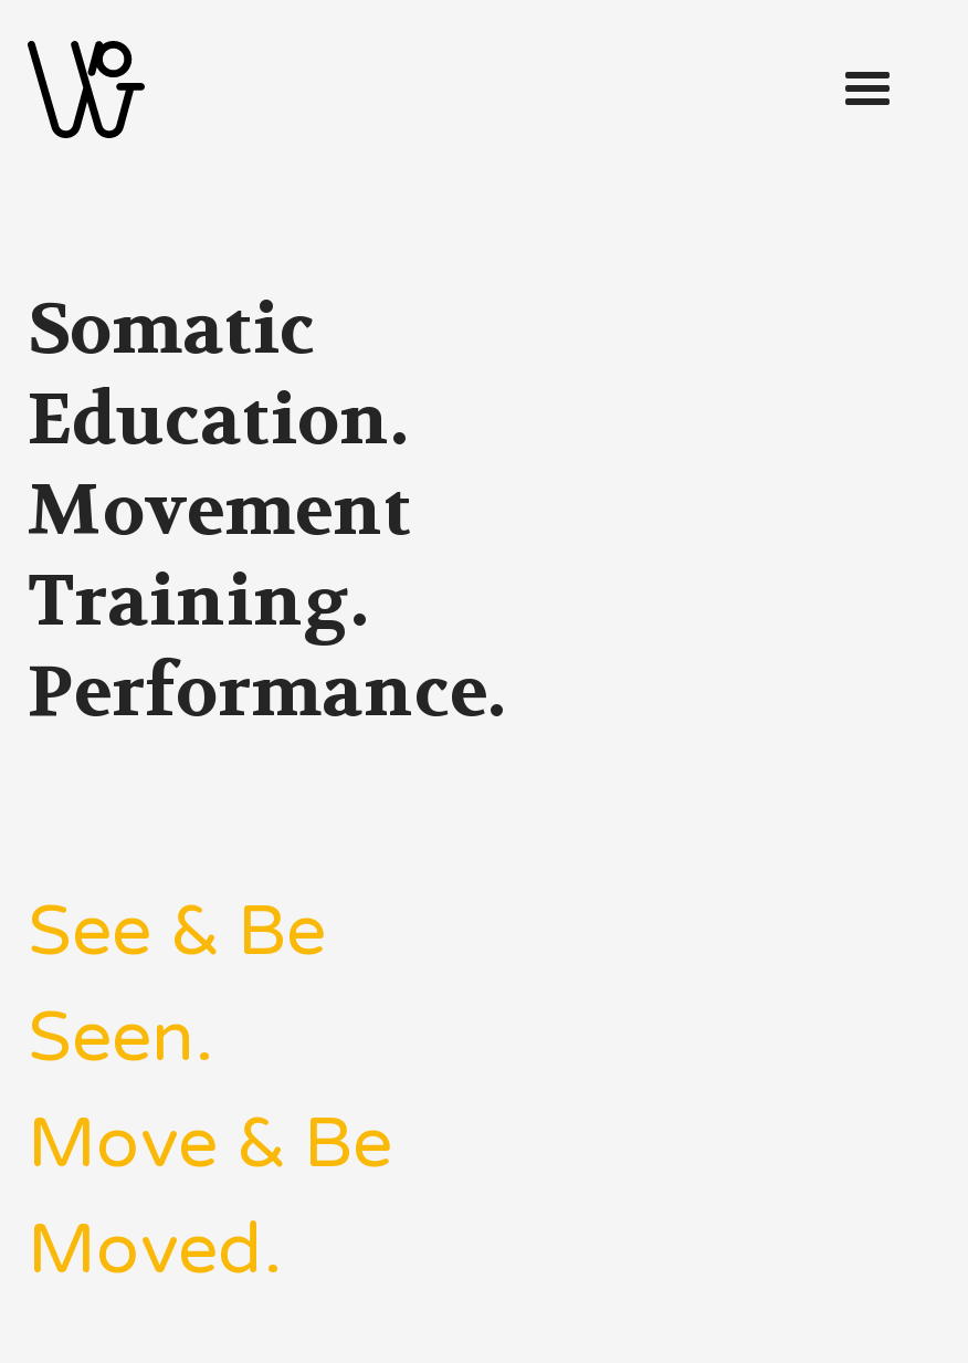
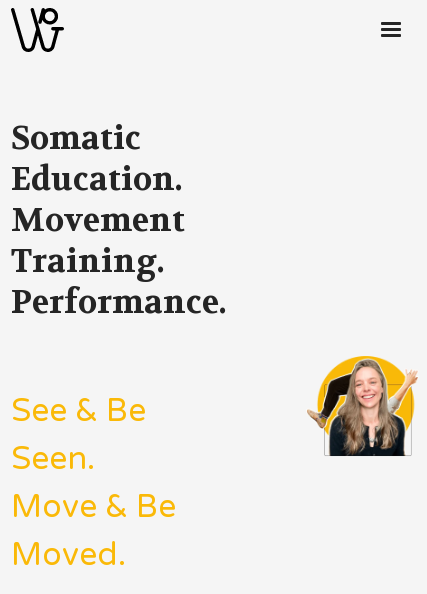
none -> [306,355,418,457] [image]

